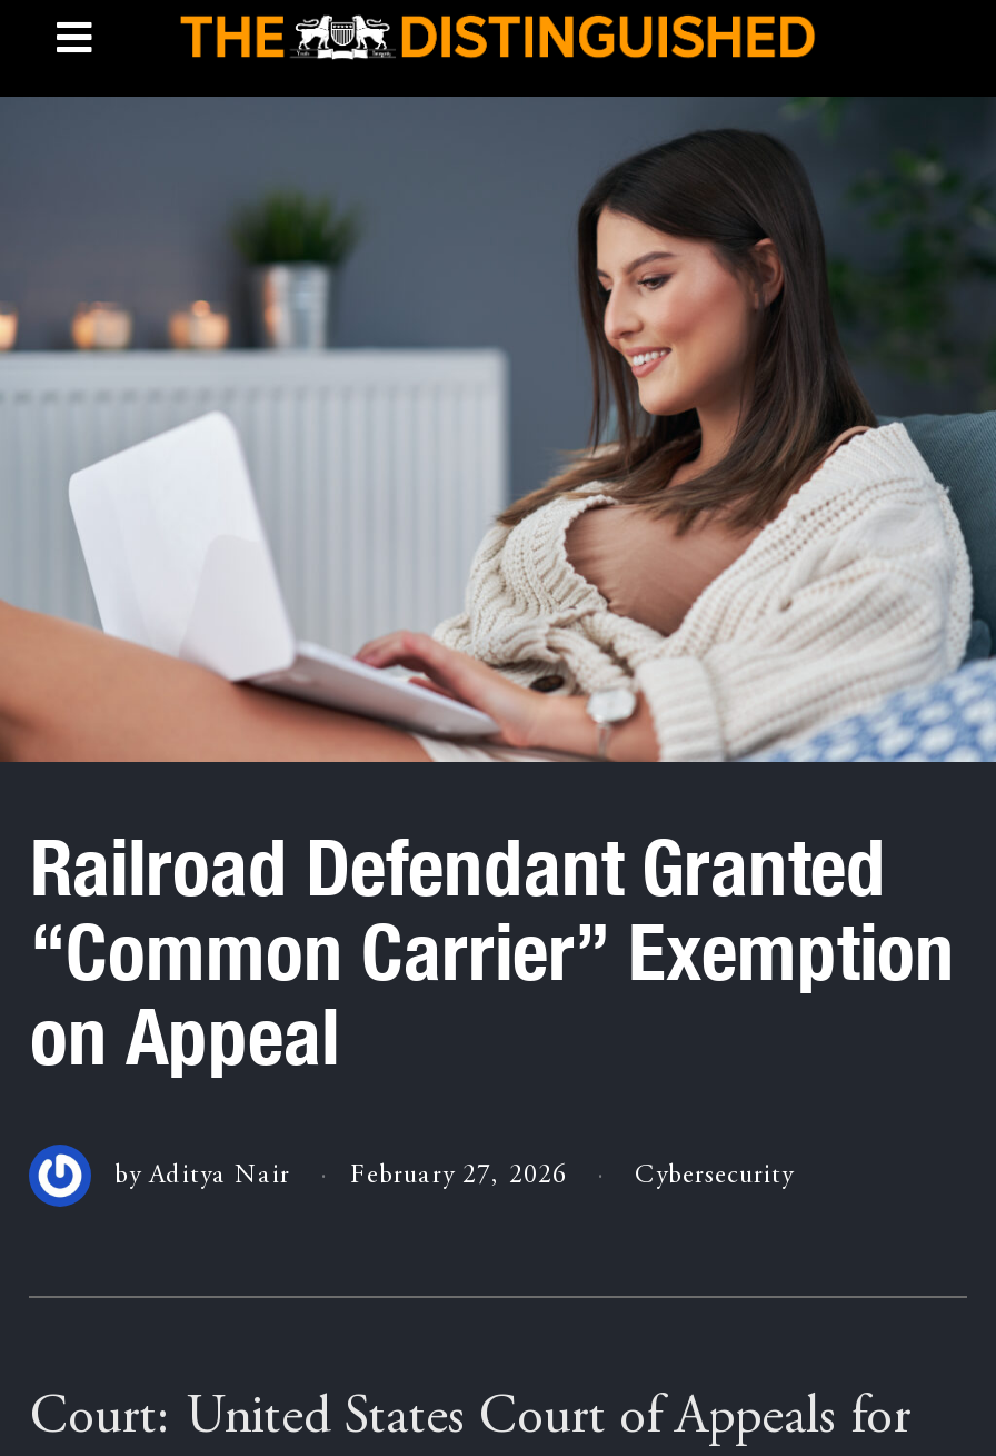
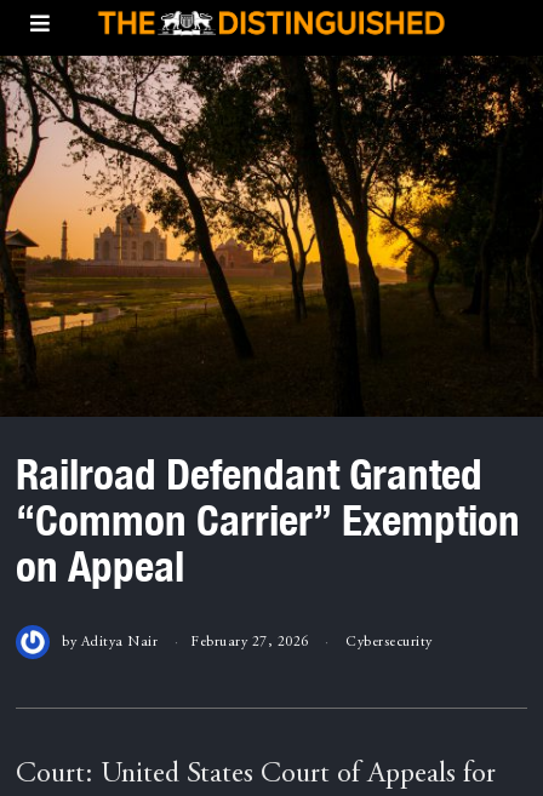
[7,97,989,764] [image] -> [4,55,539,417] [image]

